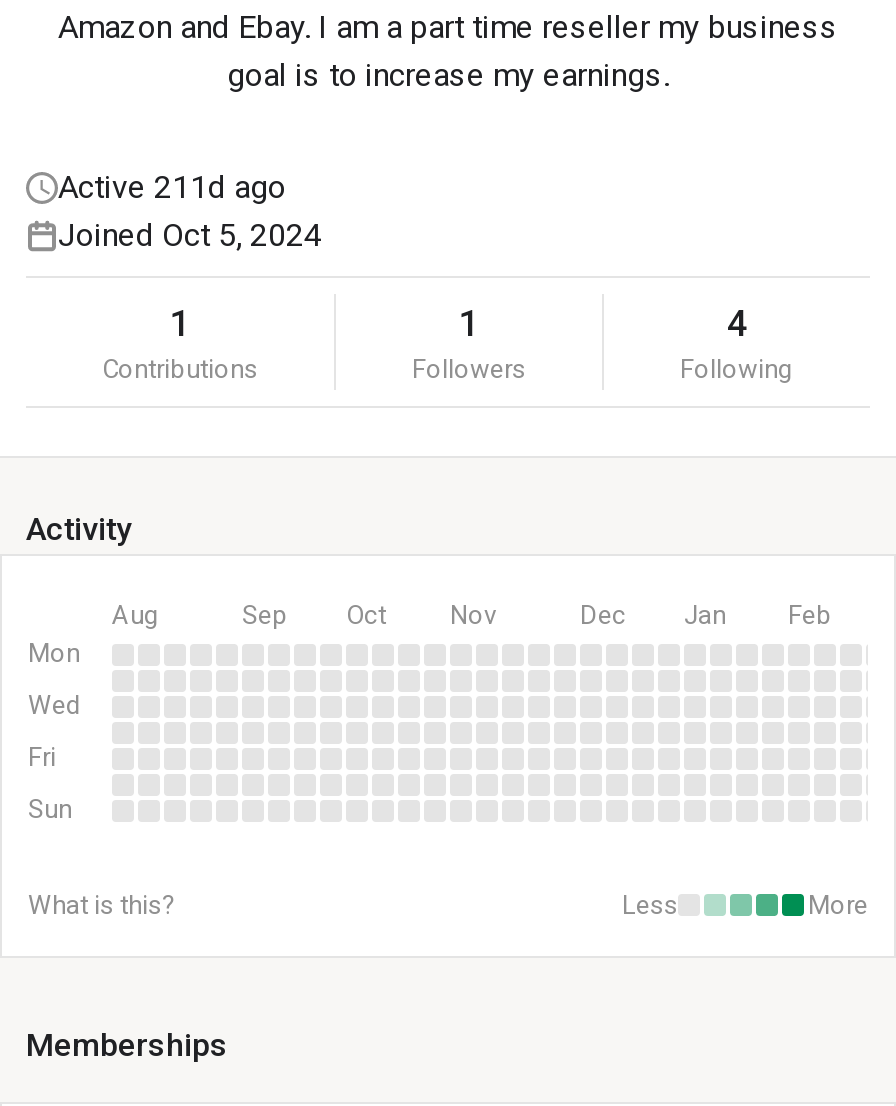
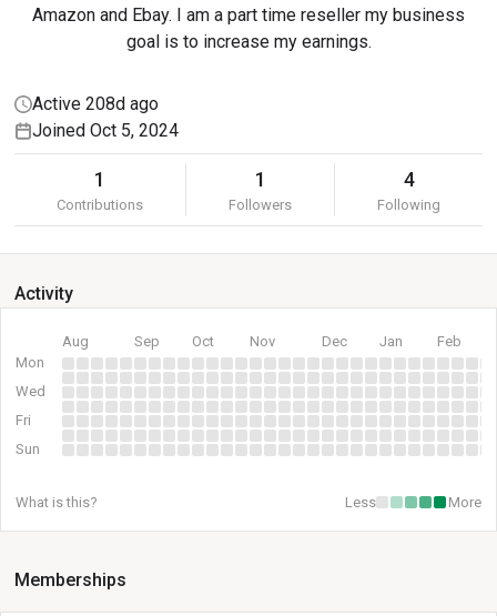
[58,168,286,206] Active 211d ago -> [32,93,159,114] Active 208d ago

